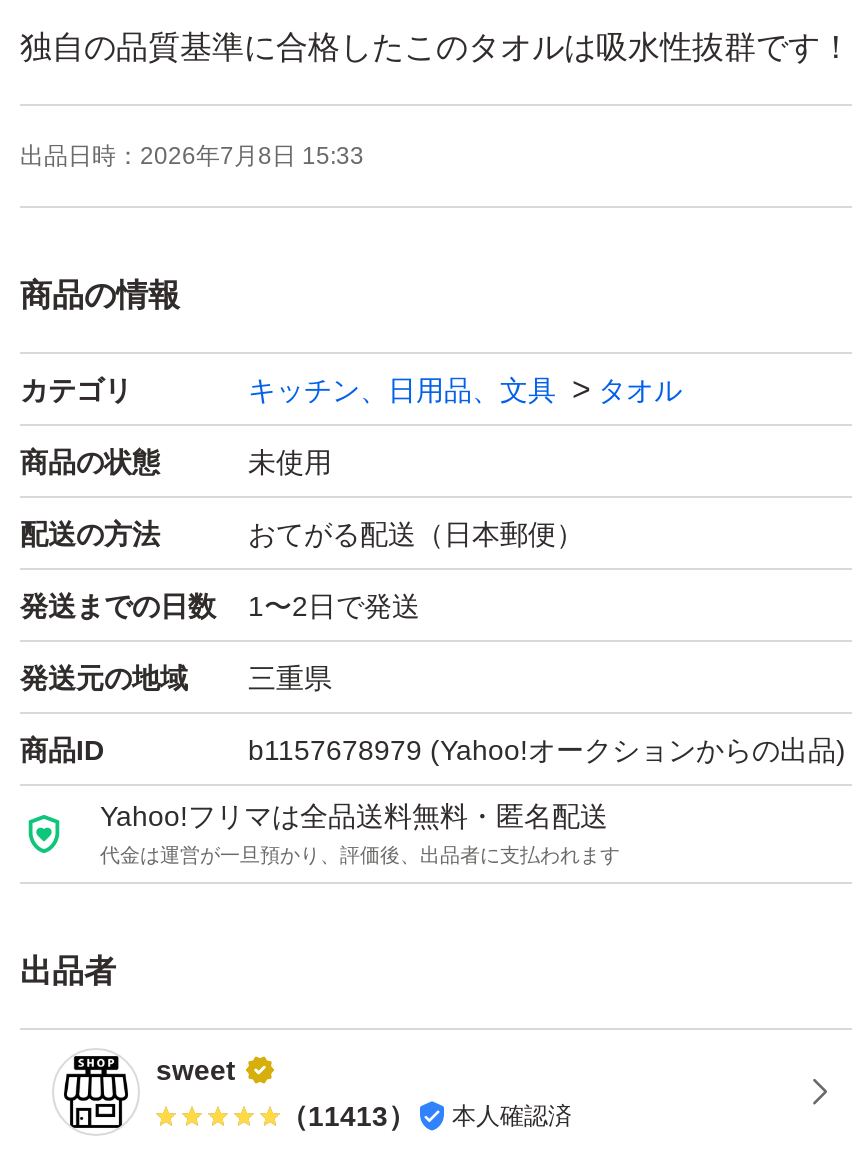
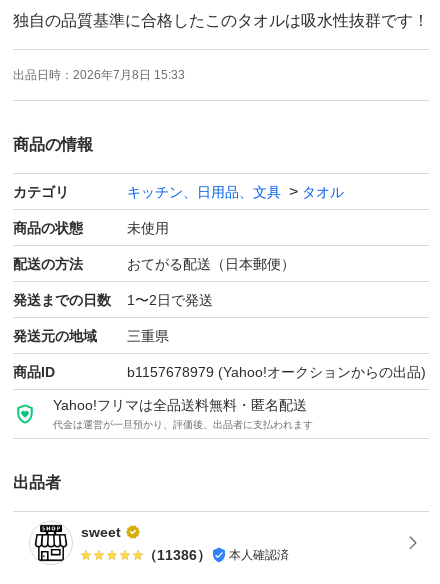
[280,1100,572,1132] （11413） 本人確認済 -> [143,547,289,563] （11386） 本人確認済

